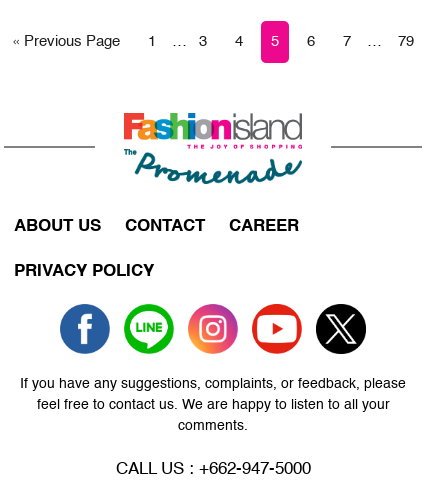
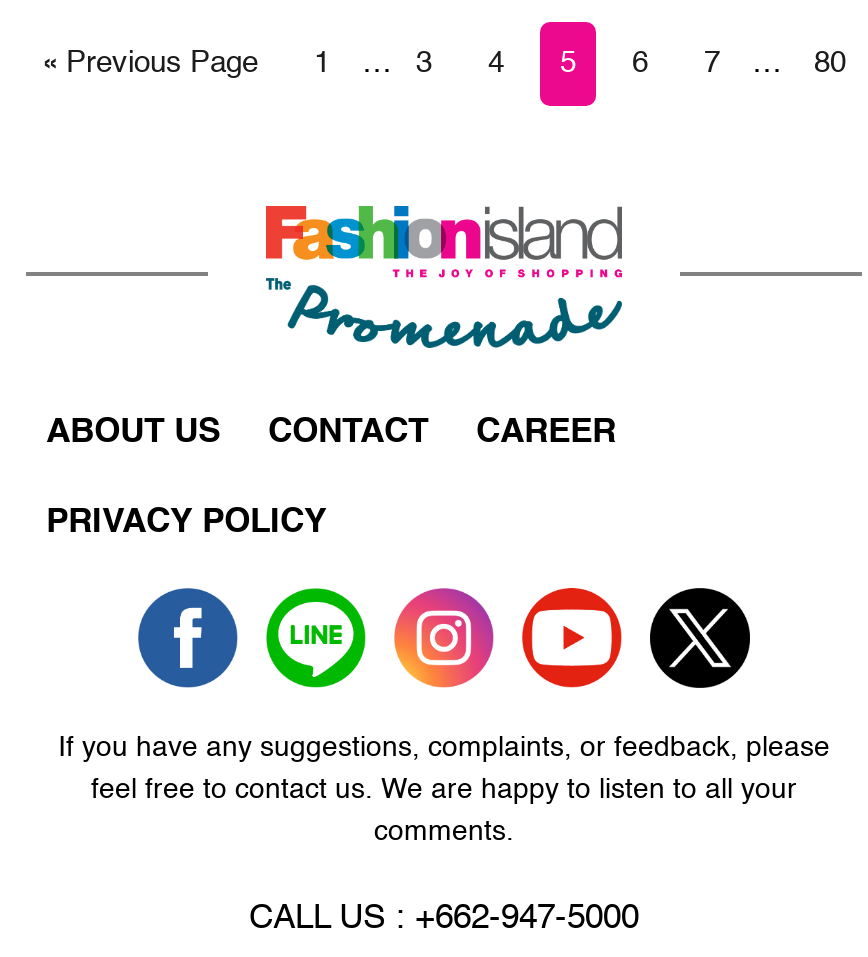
[398,34,414,49] 79 -> [814,48,846,78] 80

